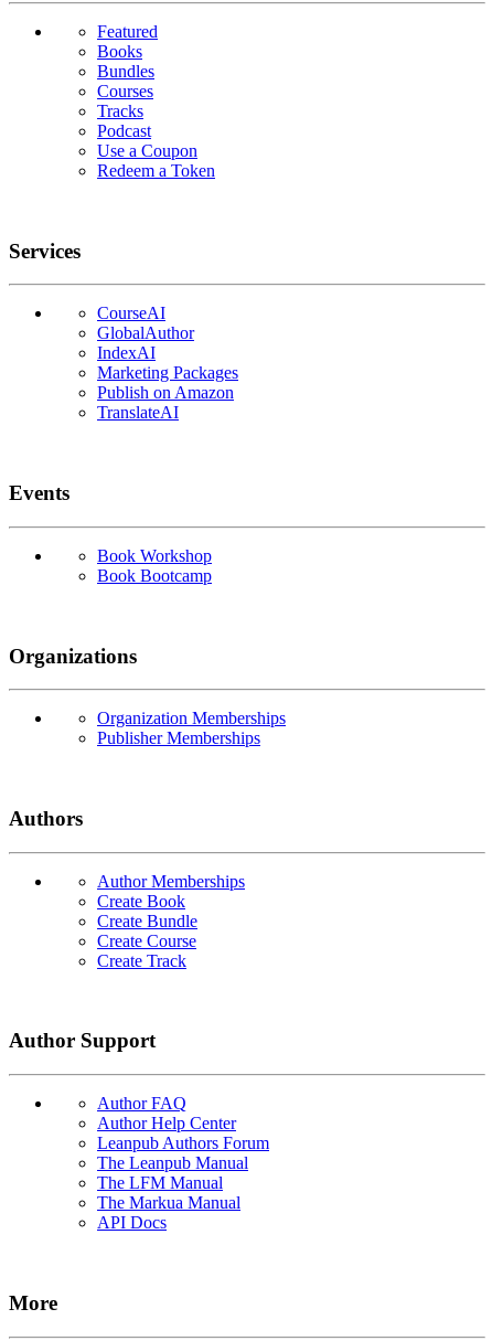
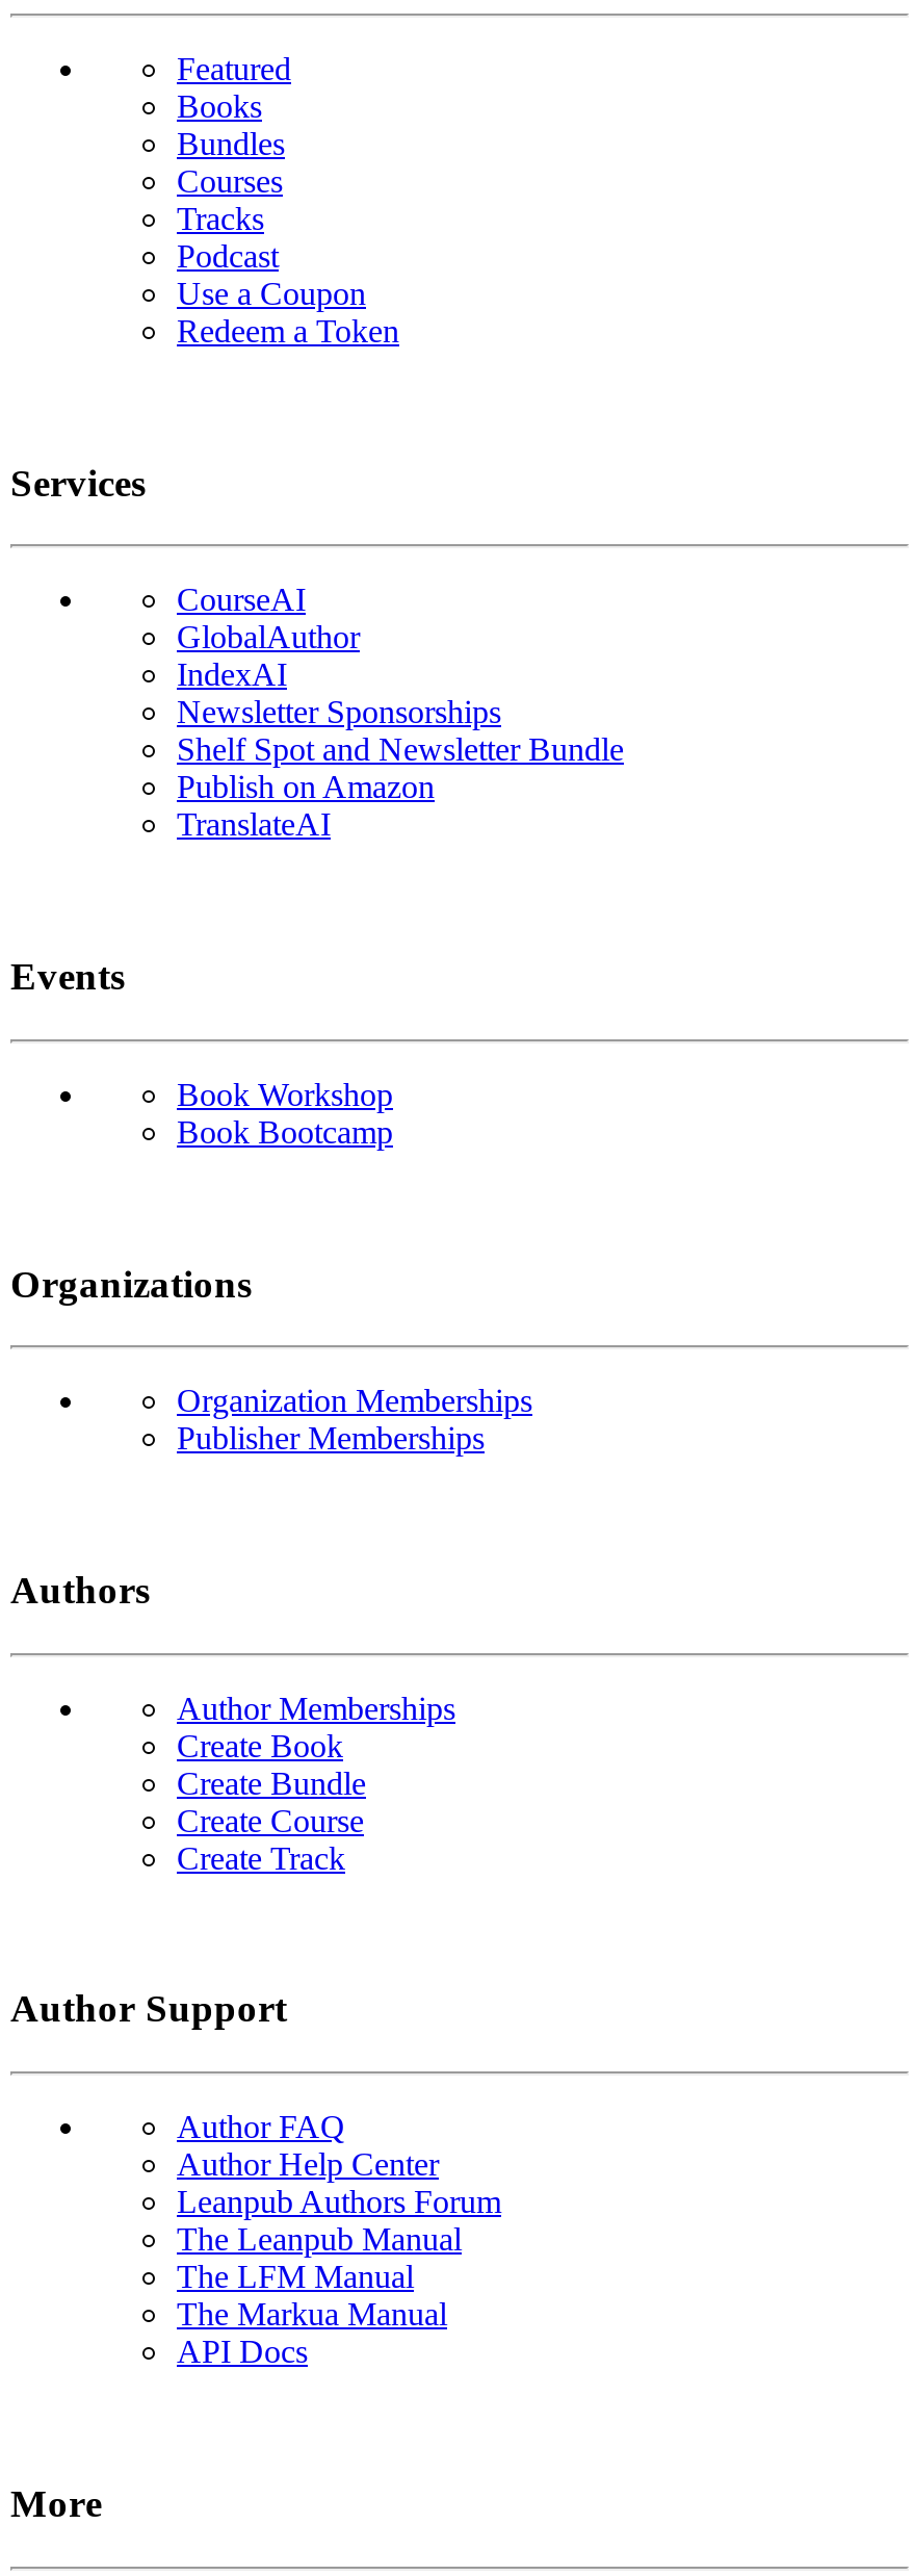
[97,364,238,382] Marketing Packages -> [177,695,624,768] Newsletter Sponsorships | Shelf Spot and Newsletter Bundle

